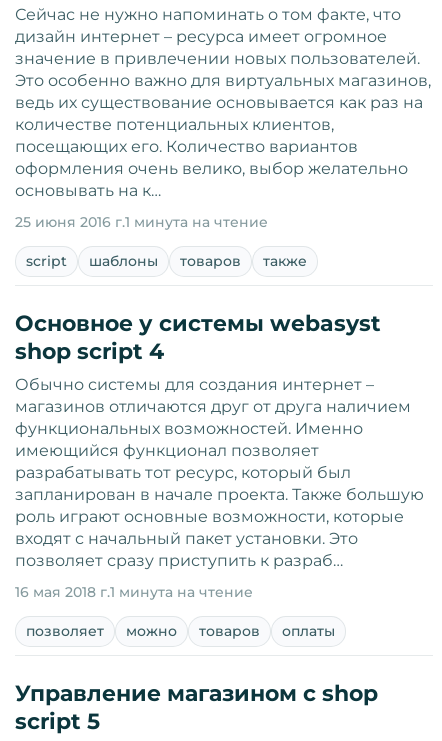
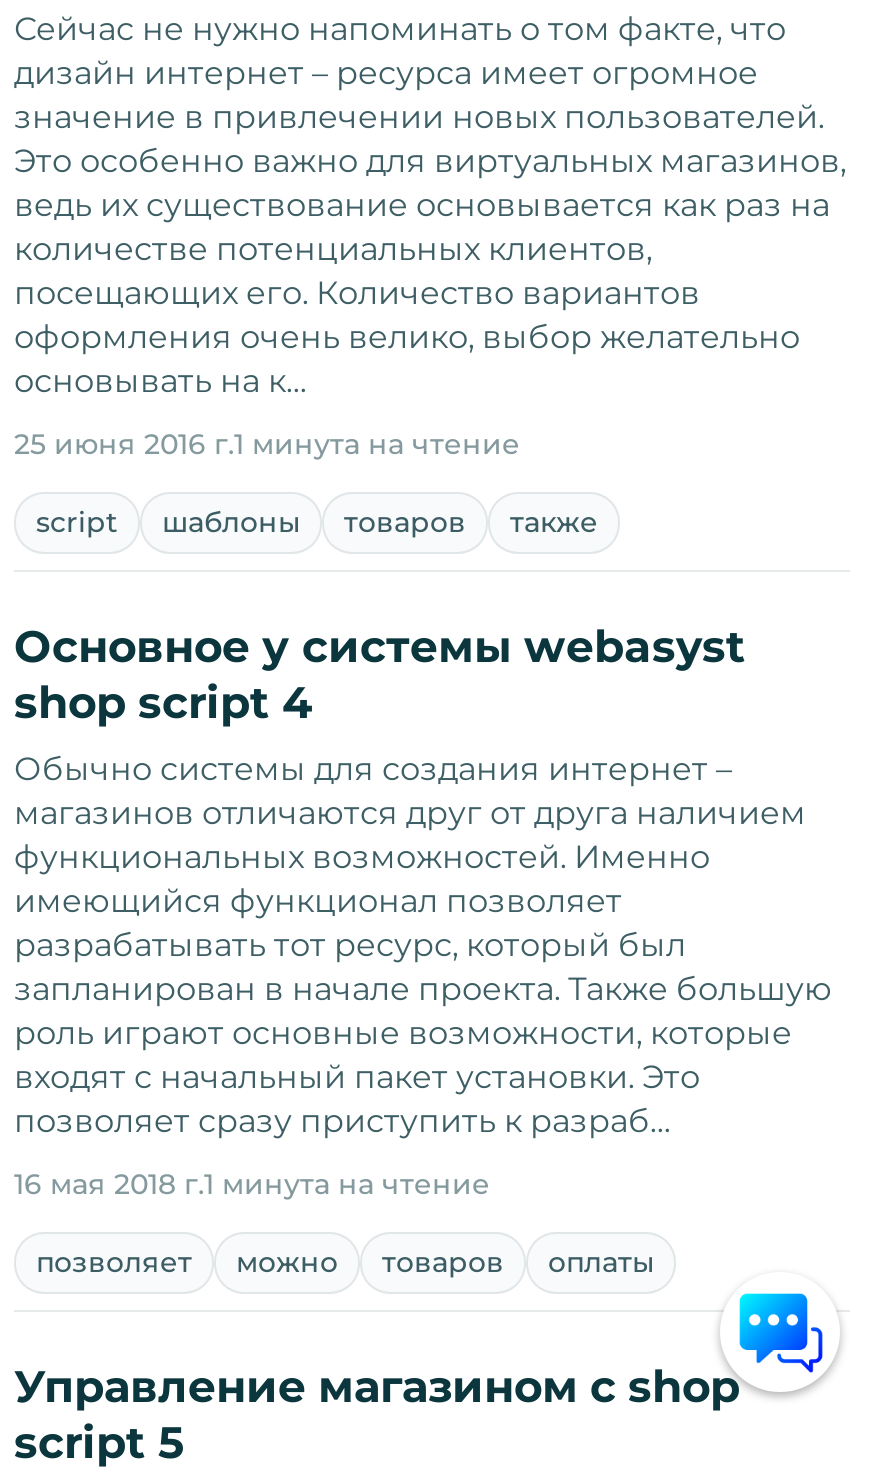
none -> [720,1290,840,1398] [image]

